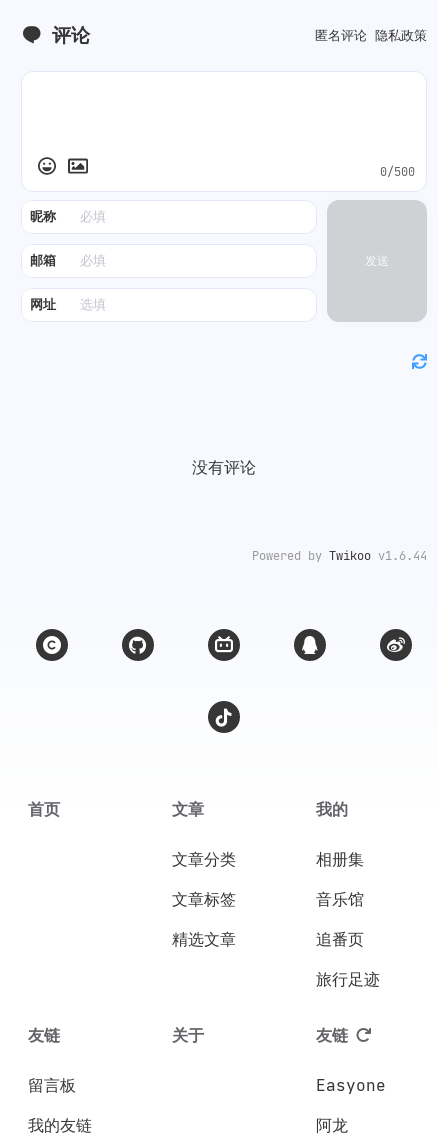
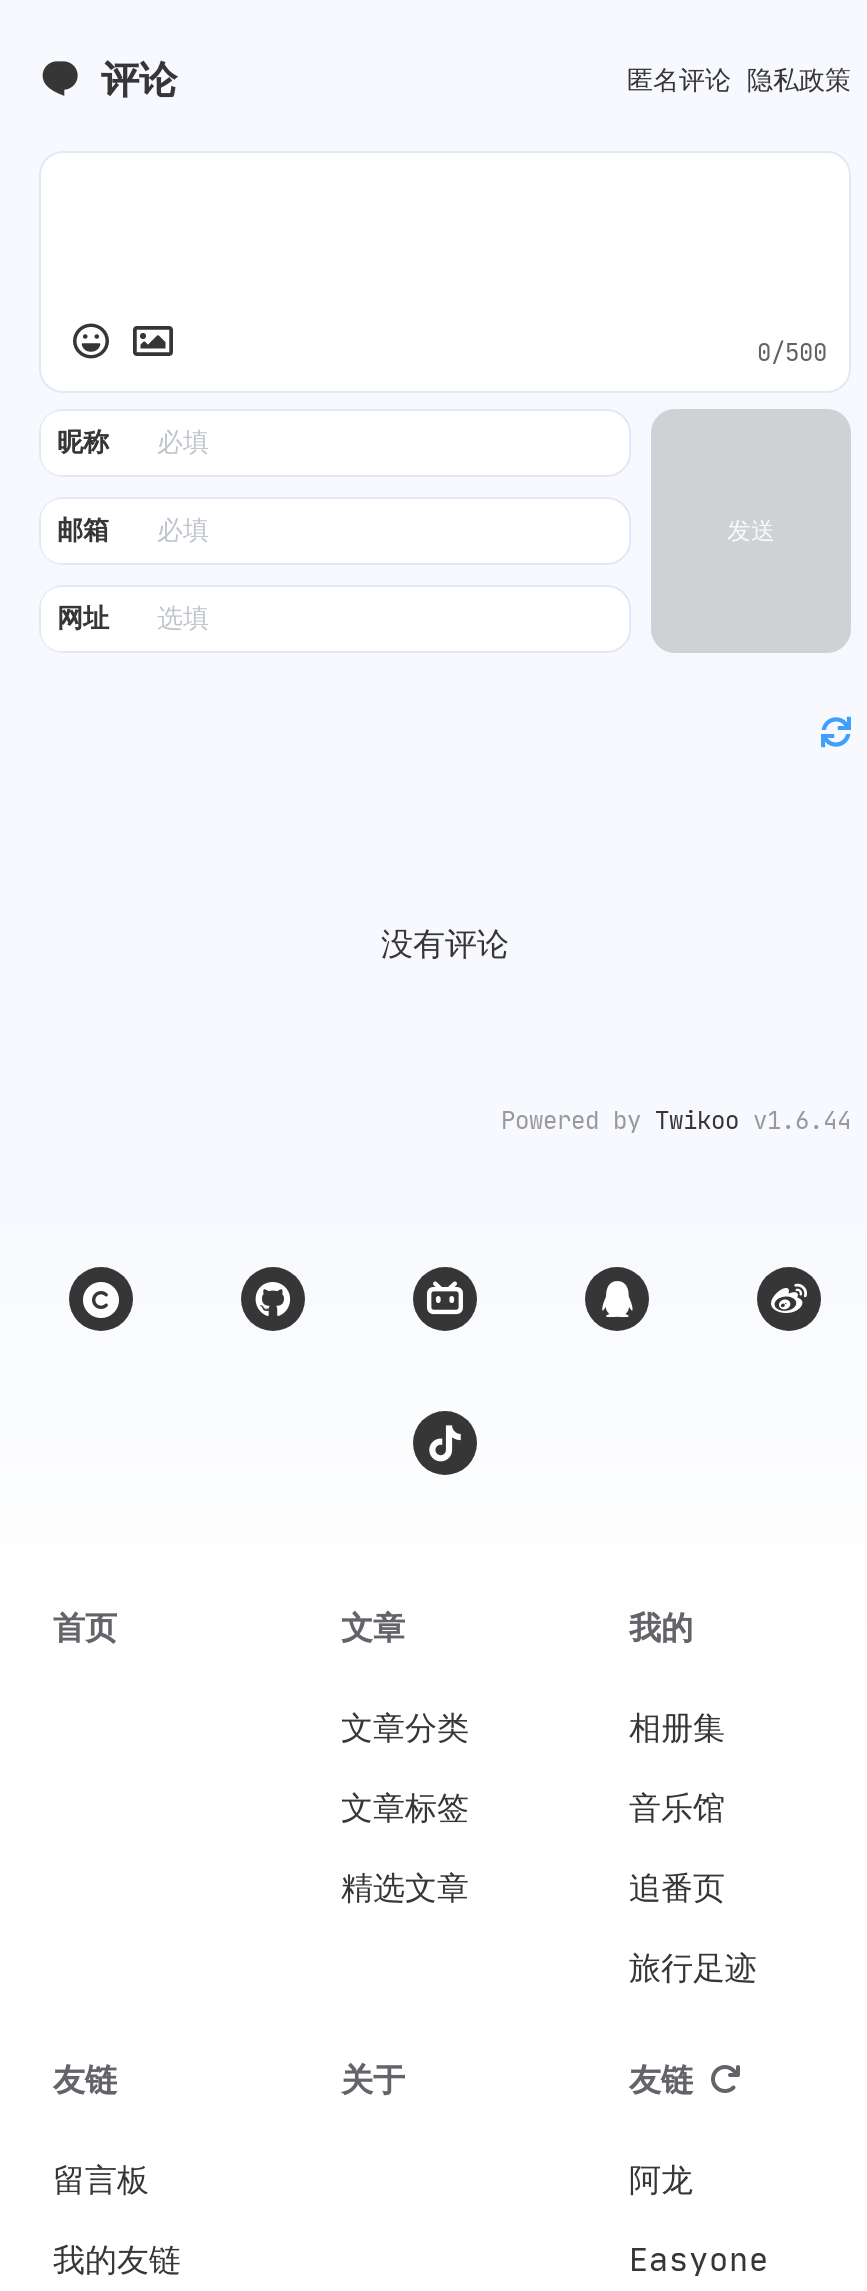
moved [316,1075,386,1095] -> [629,2239,769,2279]: Easyone
moved [316,1115,348,1135] -> [629,2159,693,2199]: 阿龙

